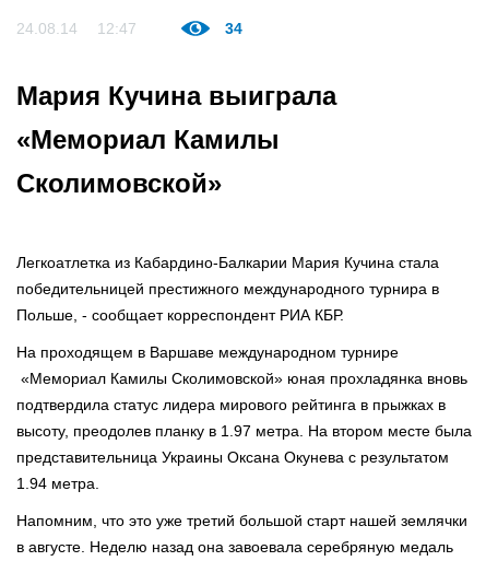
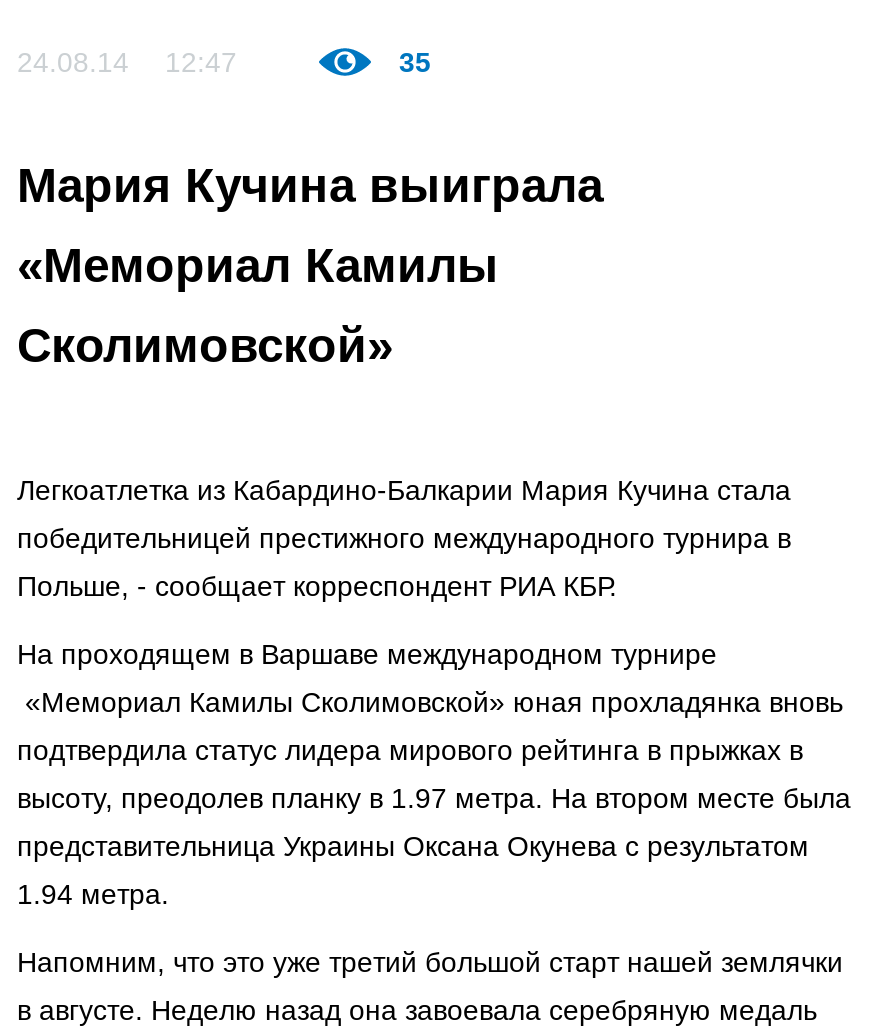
[225,19,242,37] 34 -> [399,46,431,78] 35

